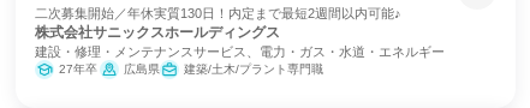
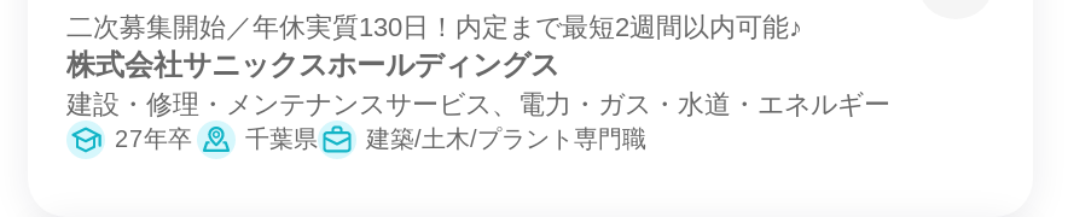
[124,62,160,76] 広島県 -> [245,125,318,152] 千葉県

